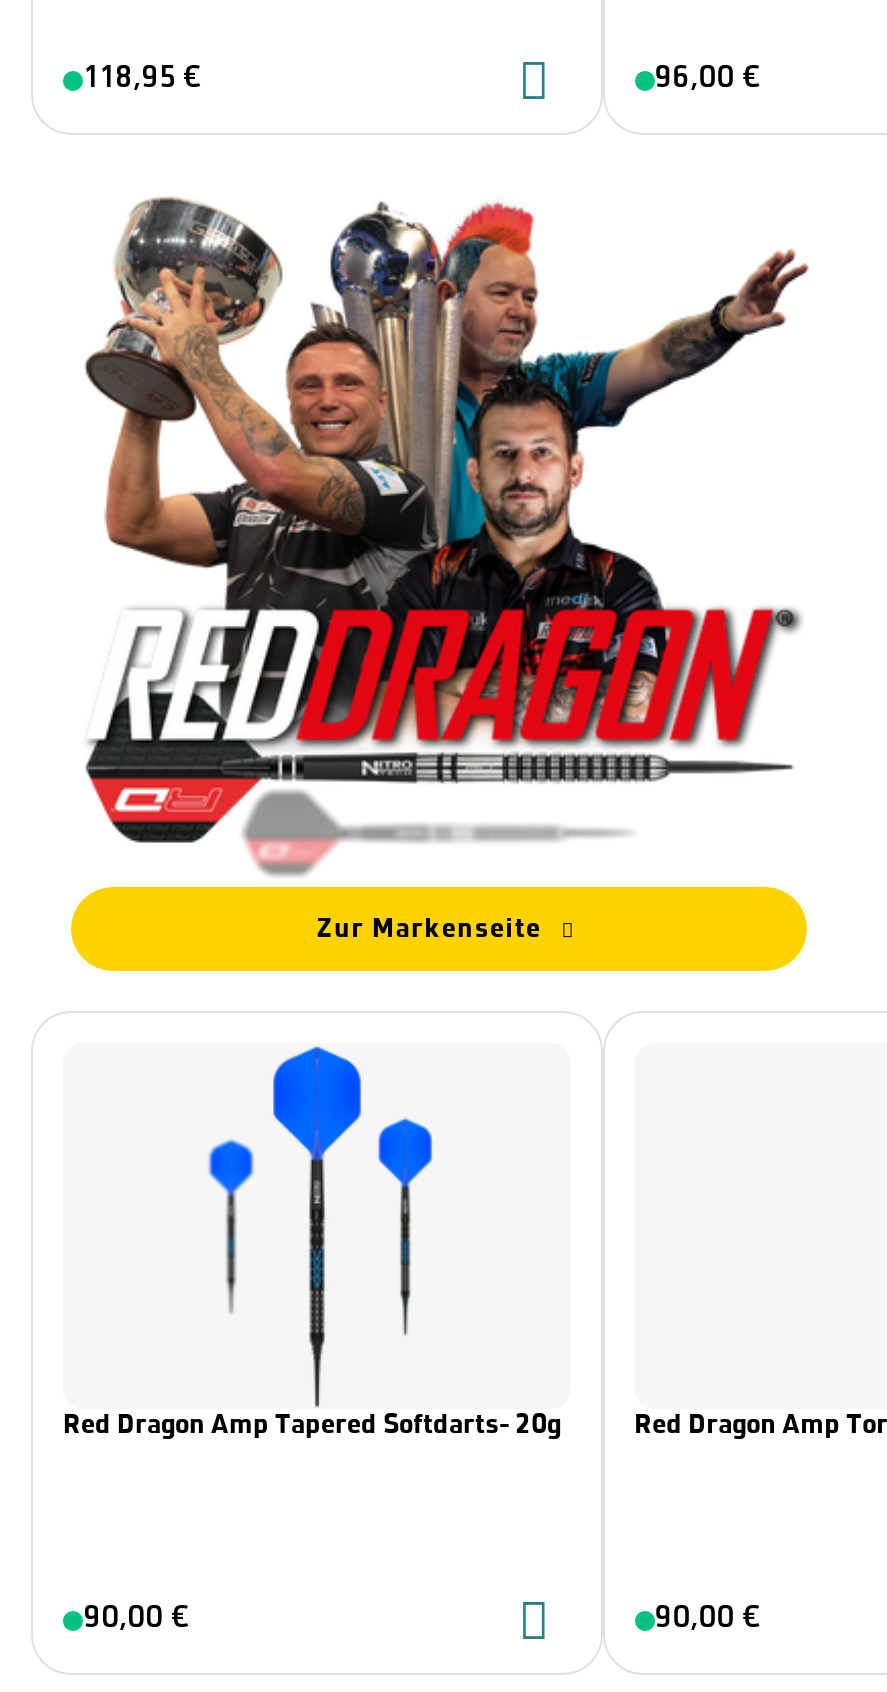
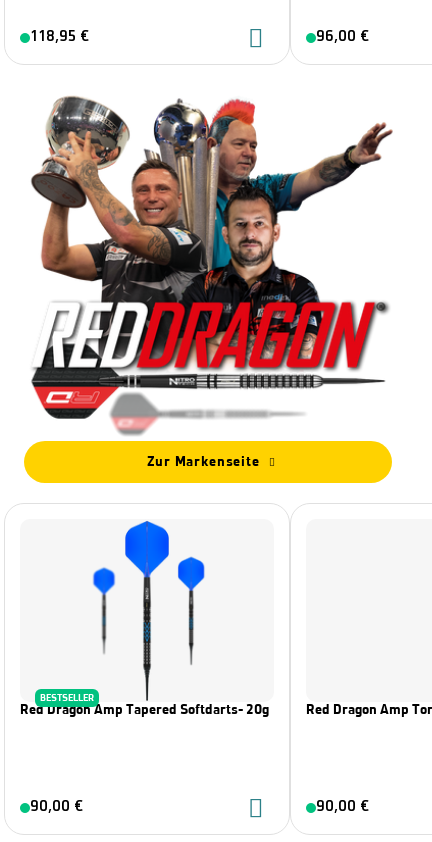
none -> [40,692,94,704] BESTSELLER

